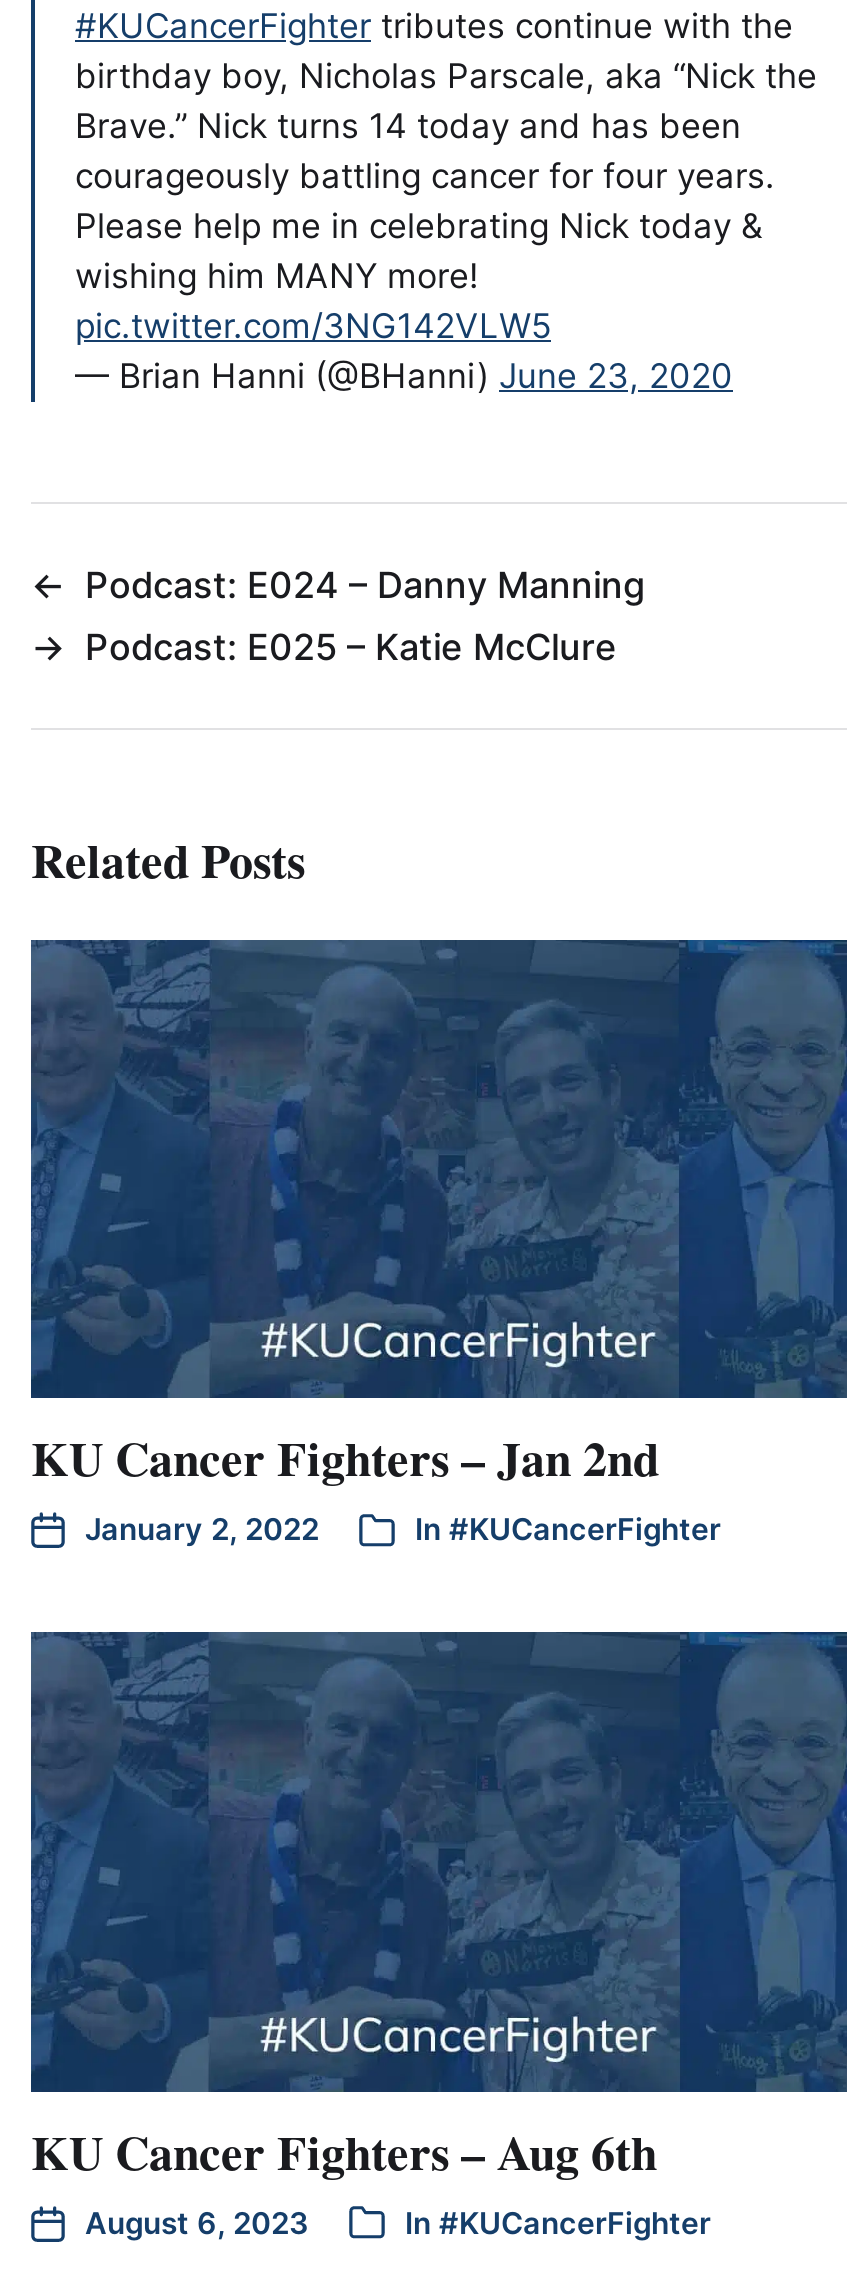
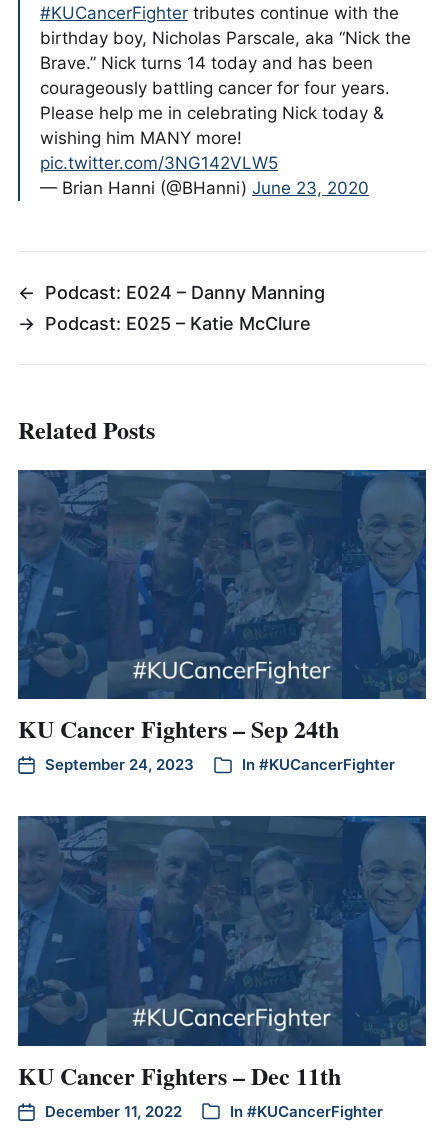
[31,1422,659,1548] KU Cancer Fighters – Jan 2nd | January 2, 2022 -> [18,711,339,774] KU Cancer Fighters – Sep 24th | September 24, 2023
[31,2116,657,2242] KU Cancer Fighters – Aug 6th | August 6, 2023 -> [18,1058,341,1121] KU Cancer Fighters – Dec 11th | December 11, 2022

